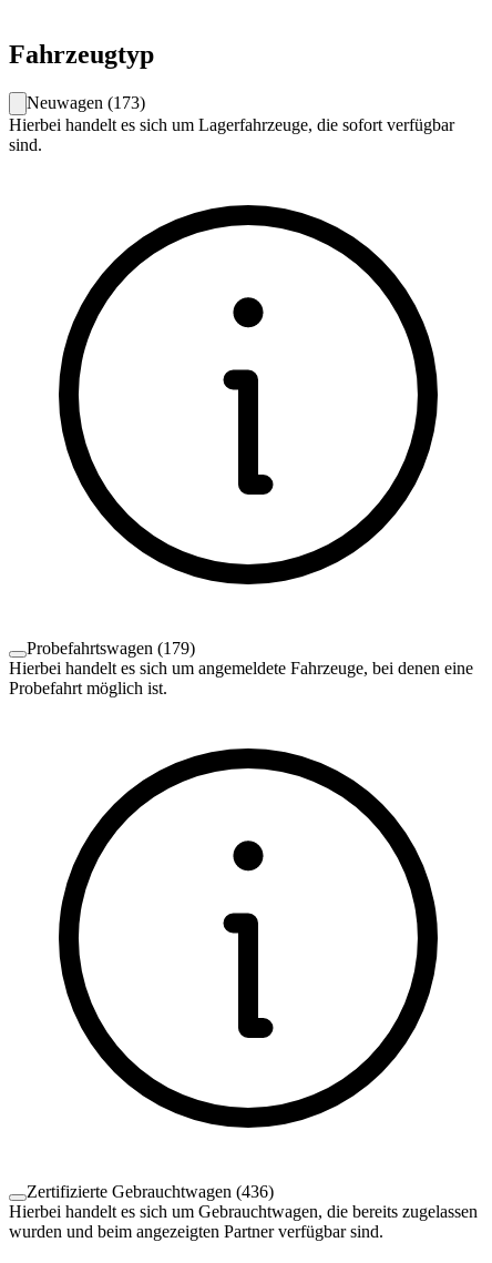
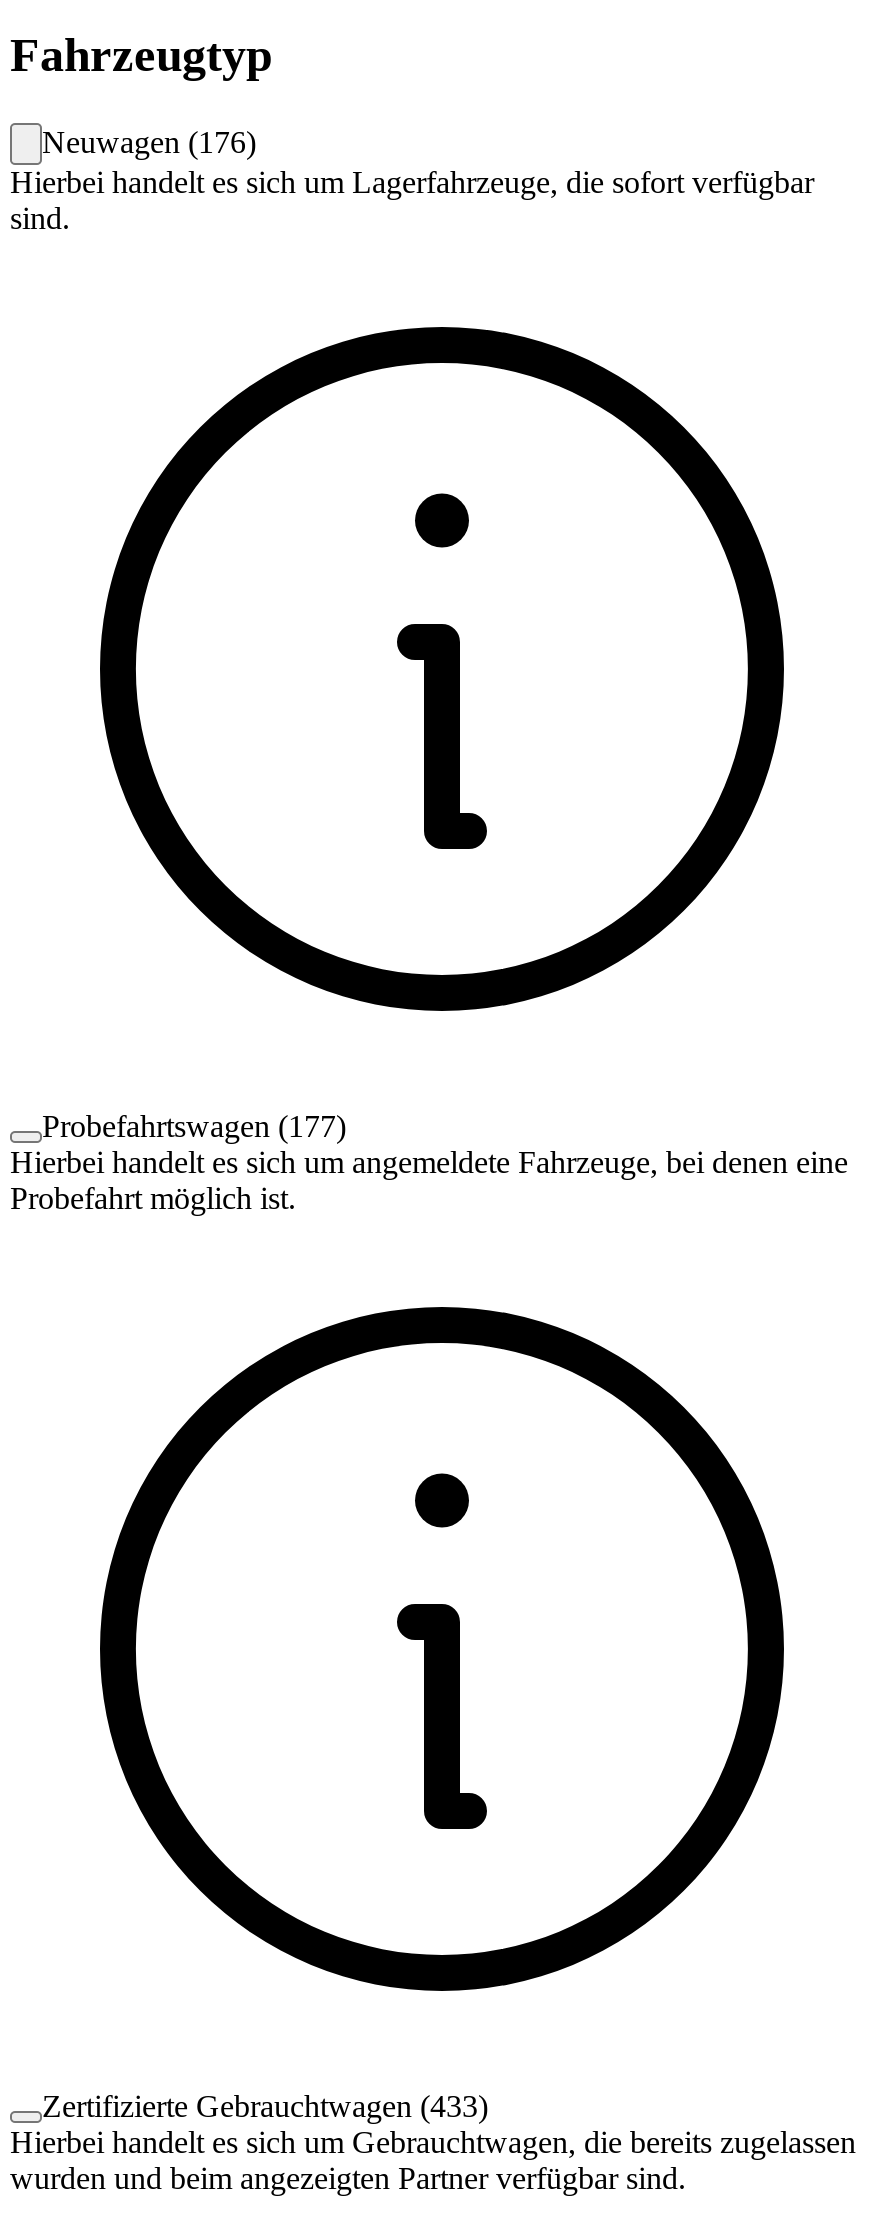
[27,93,145,111] Neuwagen (173) -> [42,124,256,158] Neuwagen (176)
[27,638,195,657] Probefahrtswagen (179) -> [42,1108,346,1142] Probefahrtswagen (177)
[27,1181,274,1200] Zertifizierte Gebrauchtwagen (436) -> [42,2088,488,2122] Zertifizierte Gebrauchtwagen (433)

